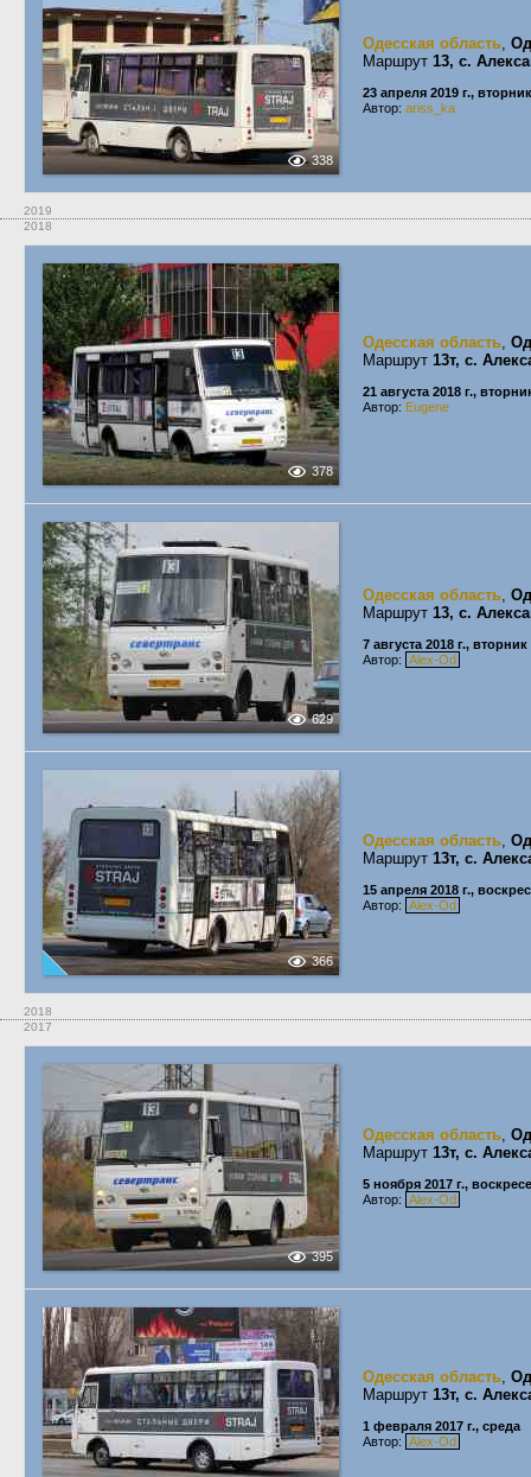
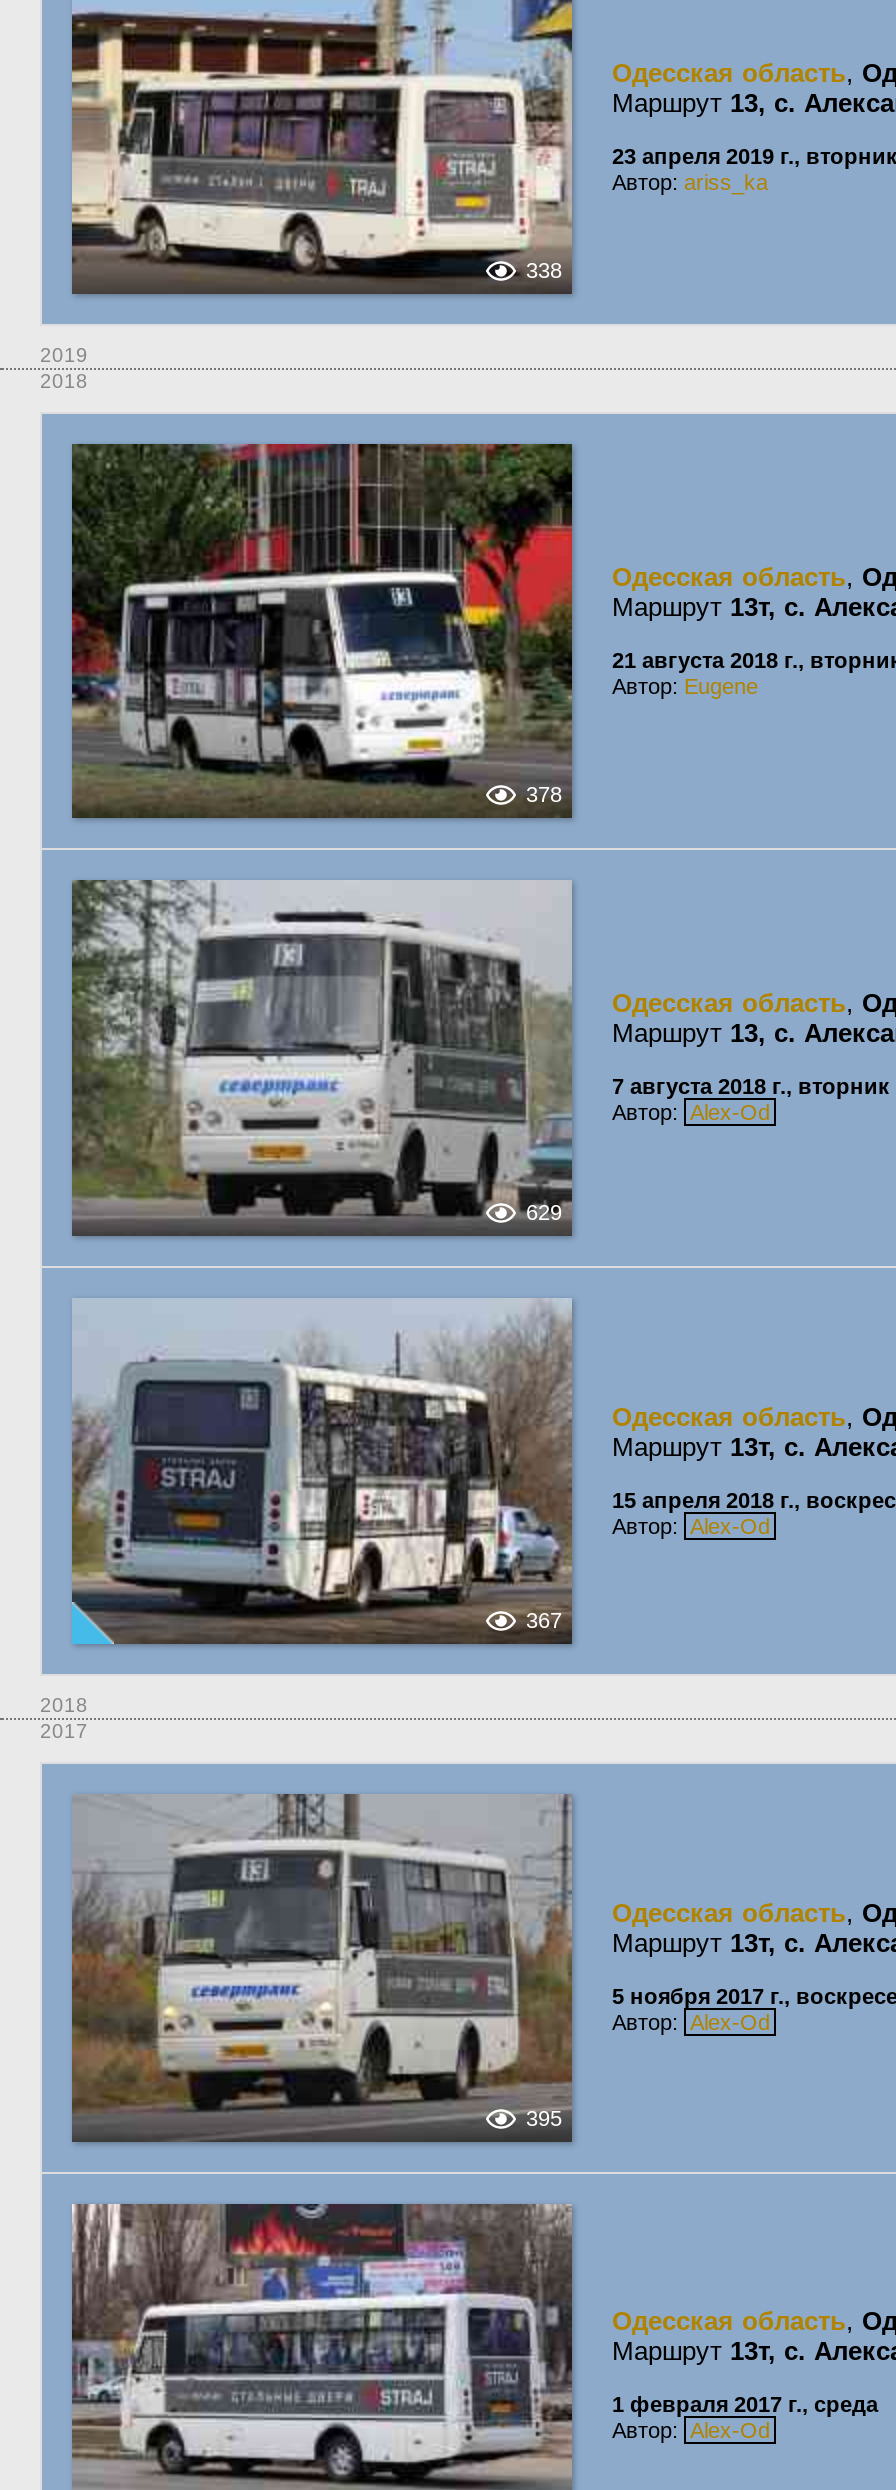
[312,954,333,968] 366 -> [526,1608,562,1632] 367

